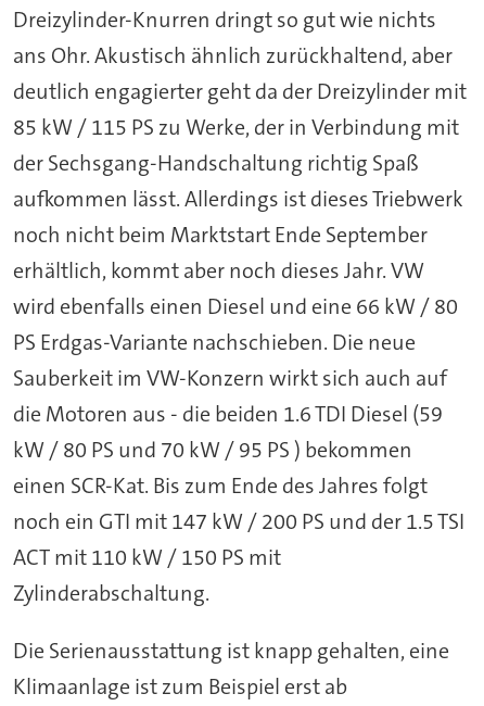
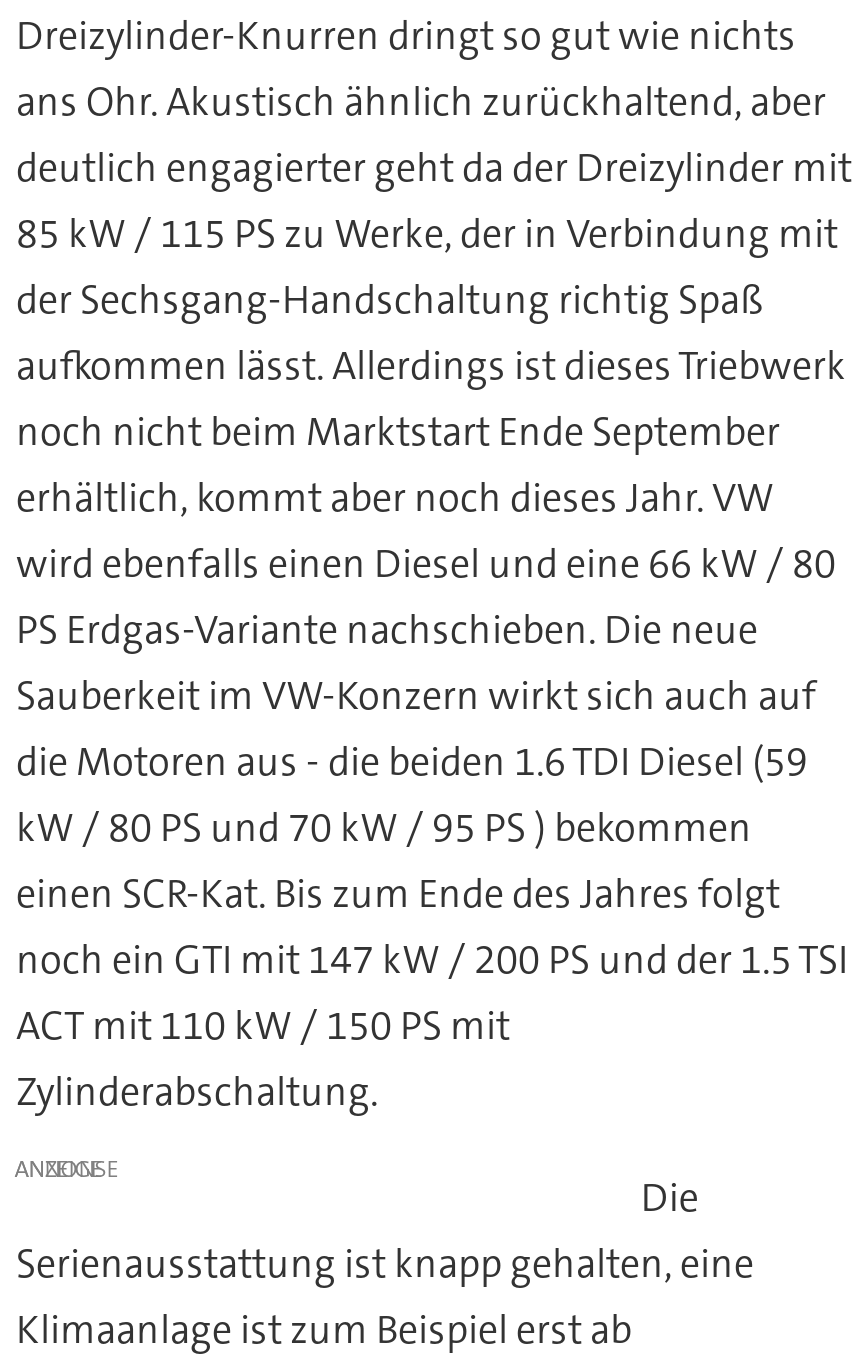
[13,637,449,665] Die Serienausstattung ist knapp gehalten, eine -> [14,1153,754,1289] ANZEIGE | Die | Serienausstattung ist knapp gehalten, eine

